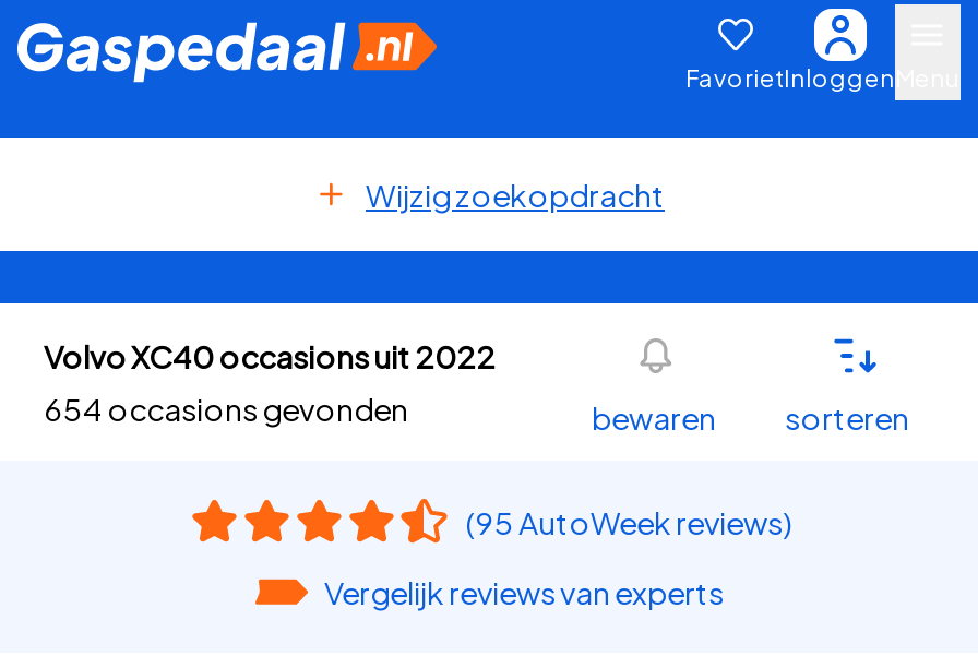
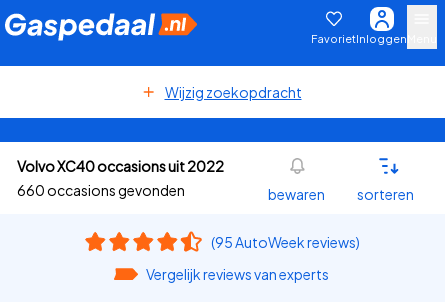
[44,389,408,428] 654 occasions gevonden -> [17,181,185,199] 660 occasions gevonden

